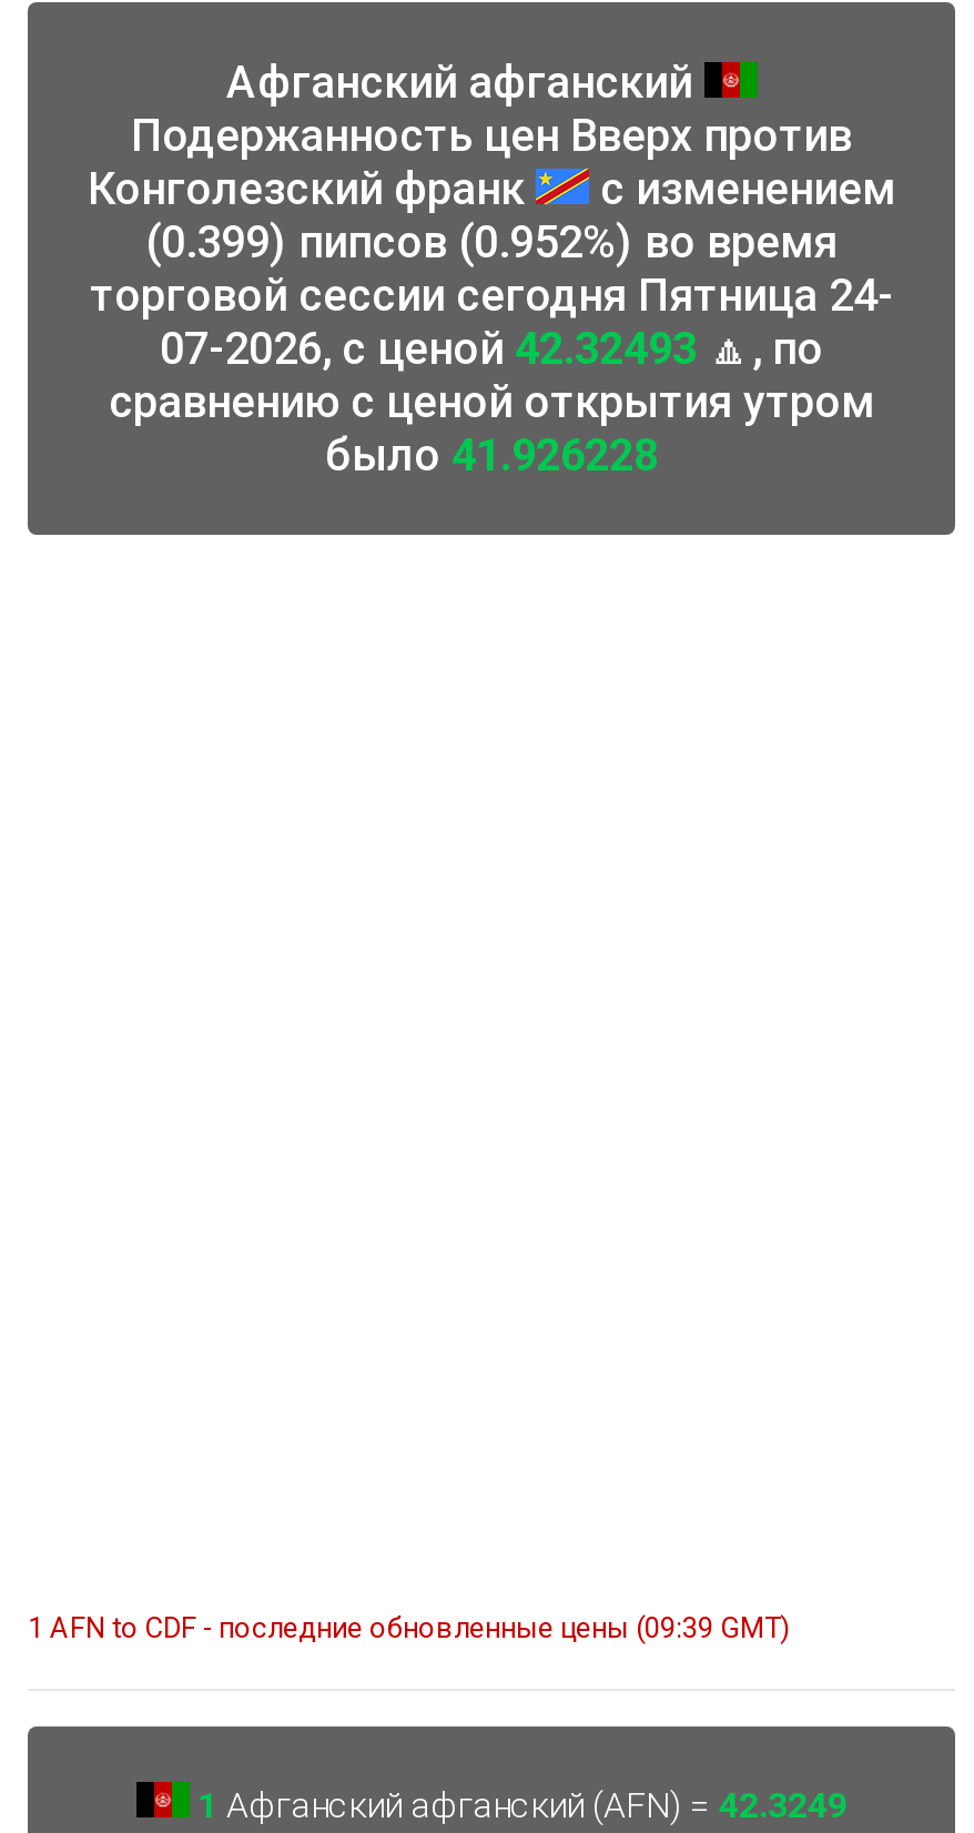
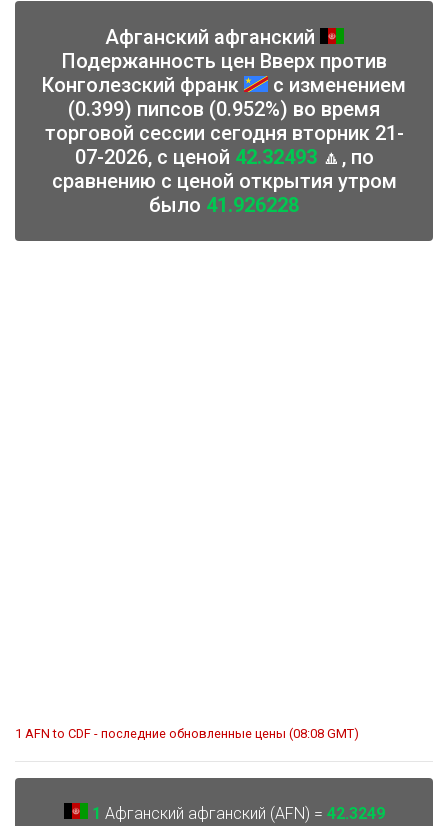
[90,269,893,322] торговой сессии сегодня Пятница 24- -> [44,121,403,145] торговой сессии сегодня вторник 21-
[28,1611,791,1644] 1 AFN to CDF - последние обновленные цены (09:39 GMT) -> [15,726,359,741] 1 AFN to CDF - последние обновленные цены (08:08 GMT)

